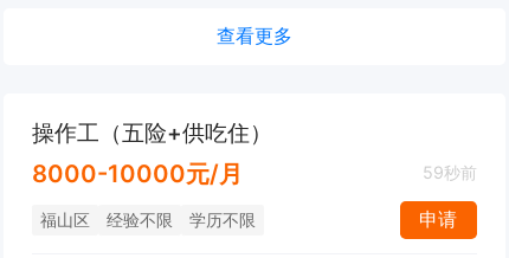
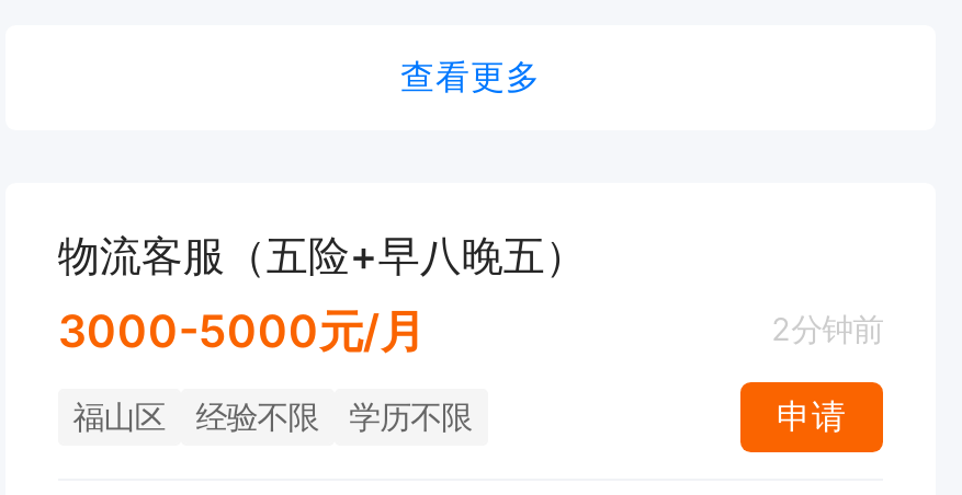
[32,118,477,188] 操作工（五险+供吃住） | 8000-10000元/月 | 59秒前 -> [58,228,883,358] 物流客服（五险+早八晚五） | 3000-5000元/月 | 2分钟前

